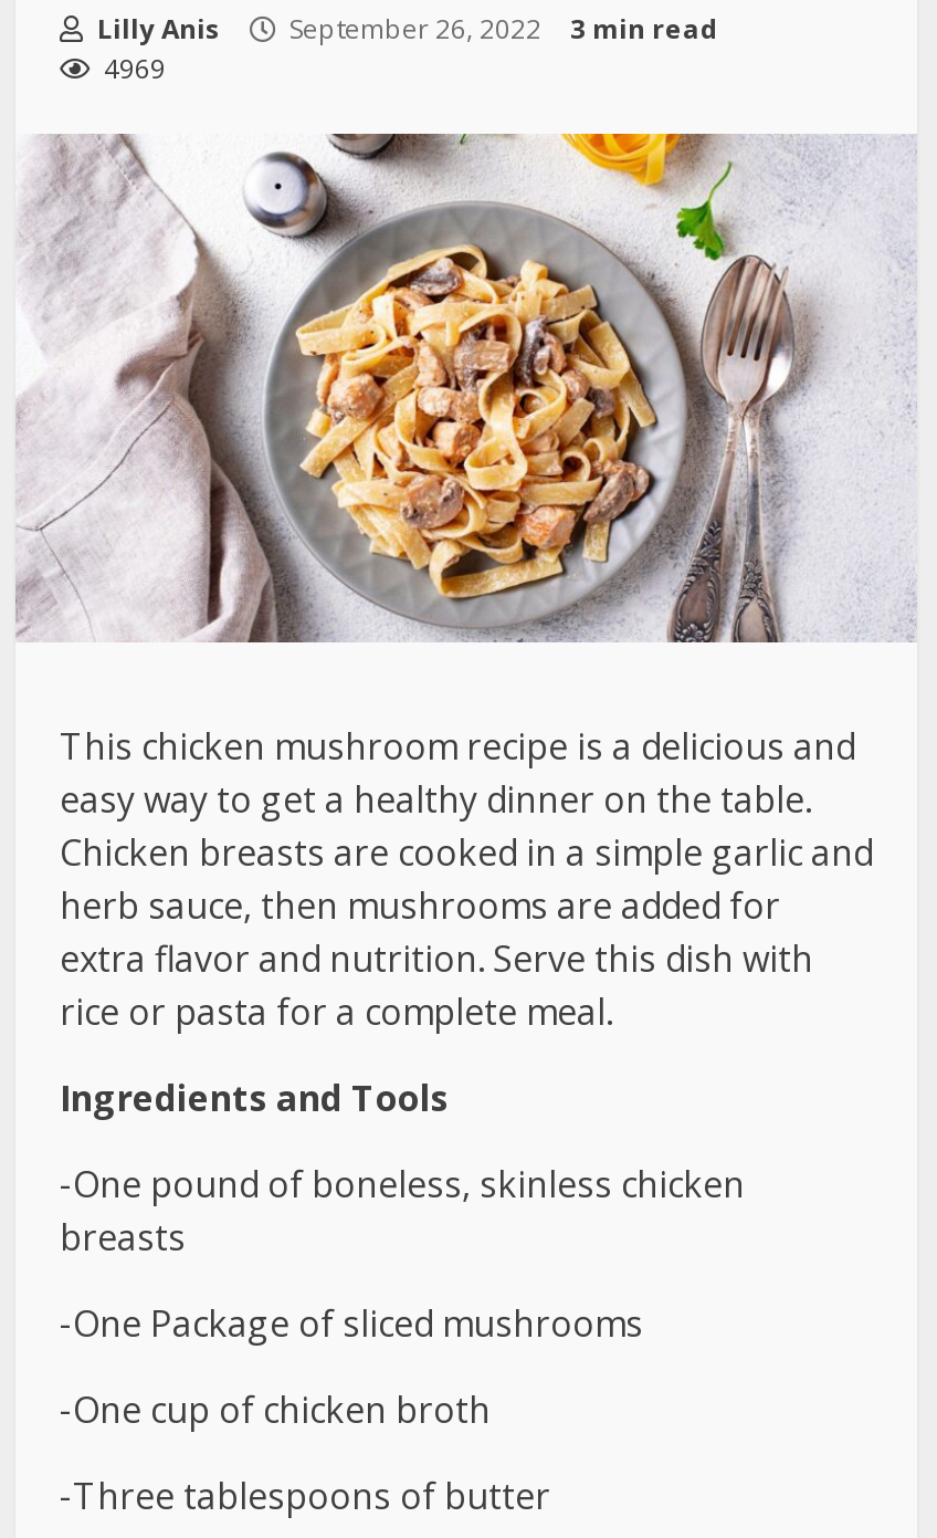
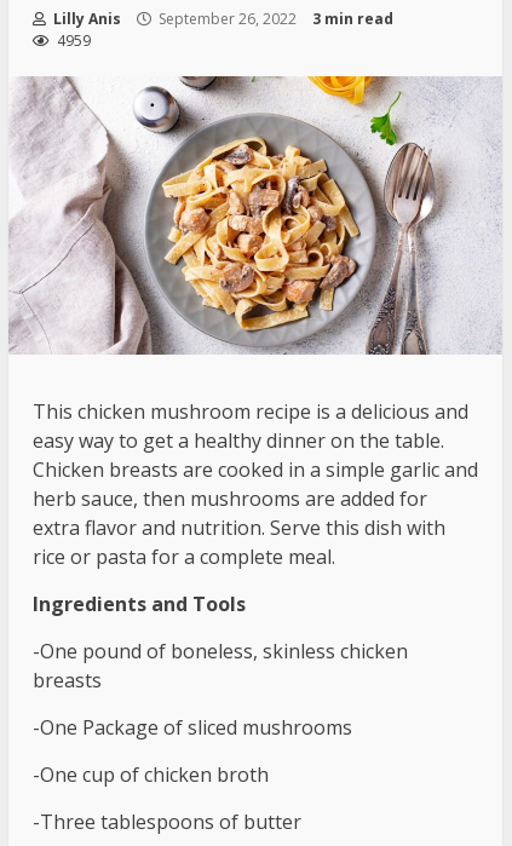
[104,50,166,88] 4969 -> [57,30,91,51] 4959

